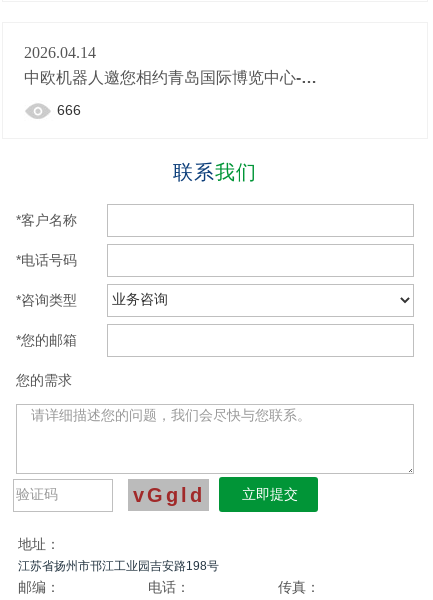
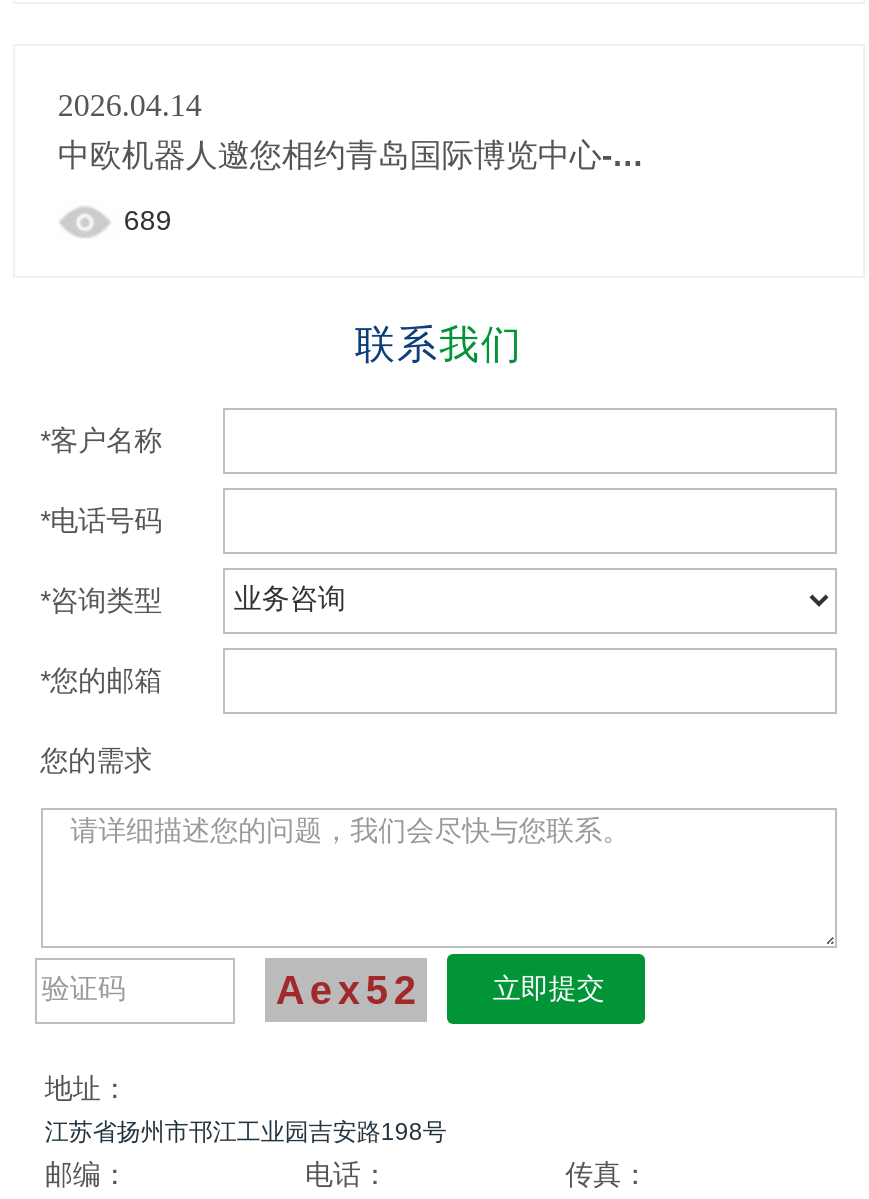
[57,102,81,118] 666 -> [124,204,172,236] 689
[133,484,205,506] vGgld -> [276,968,422,1012] Aex52

